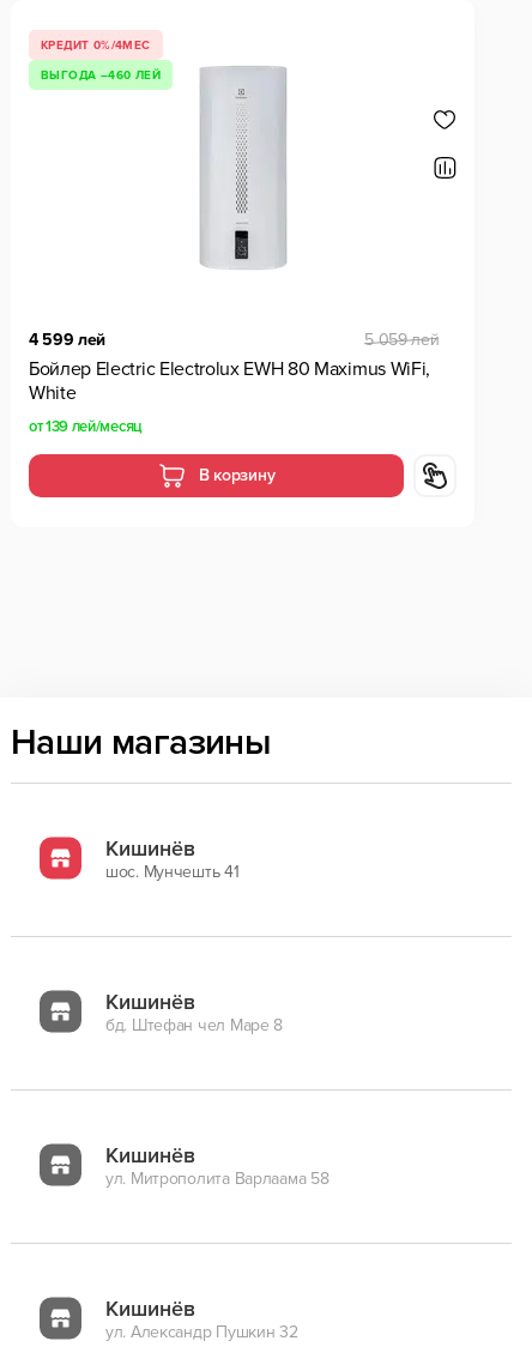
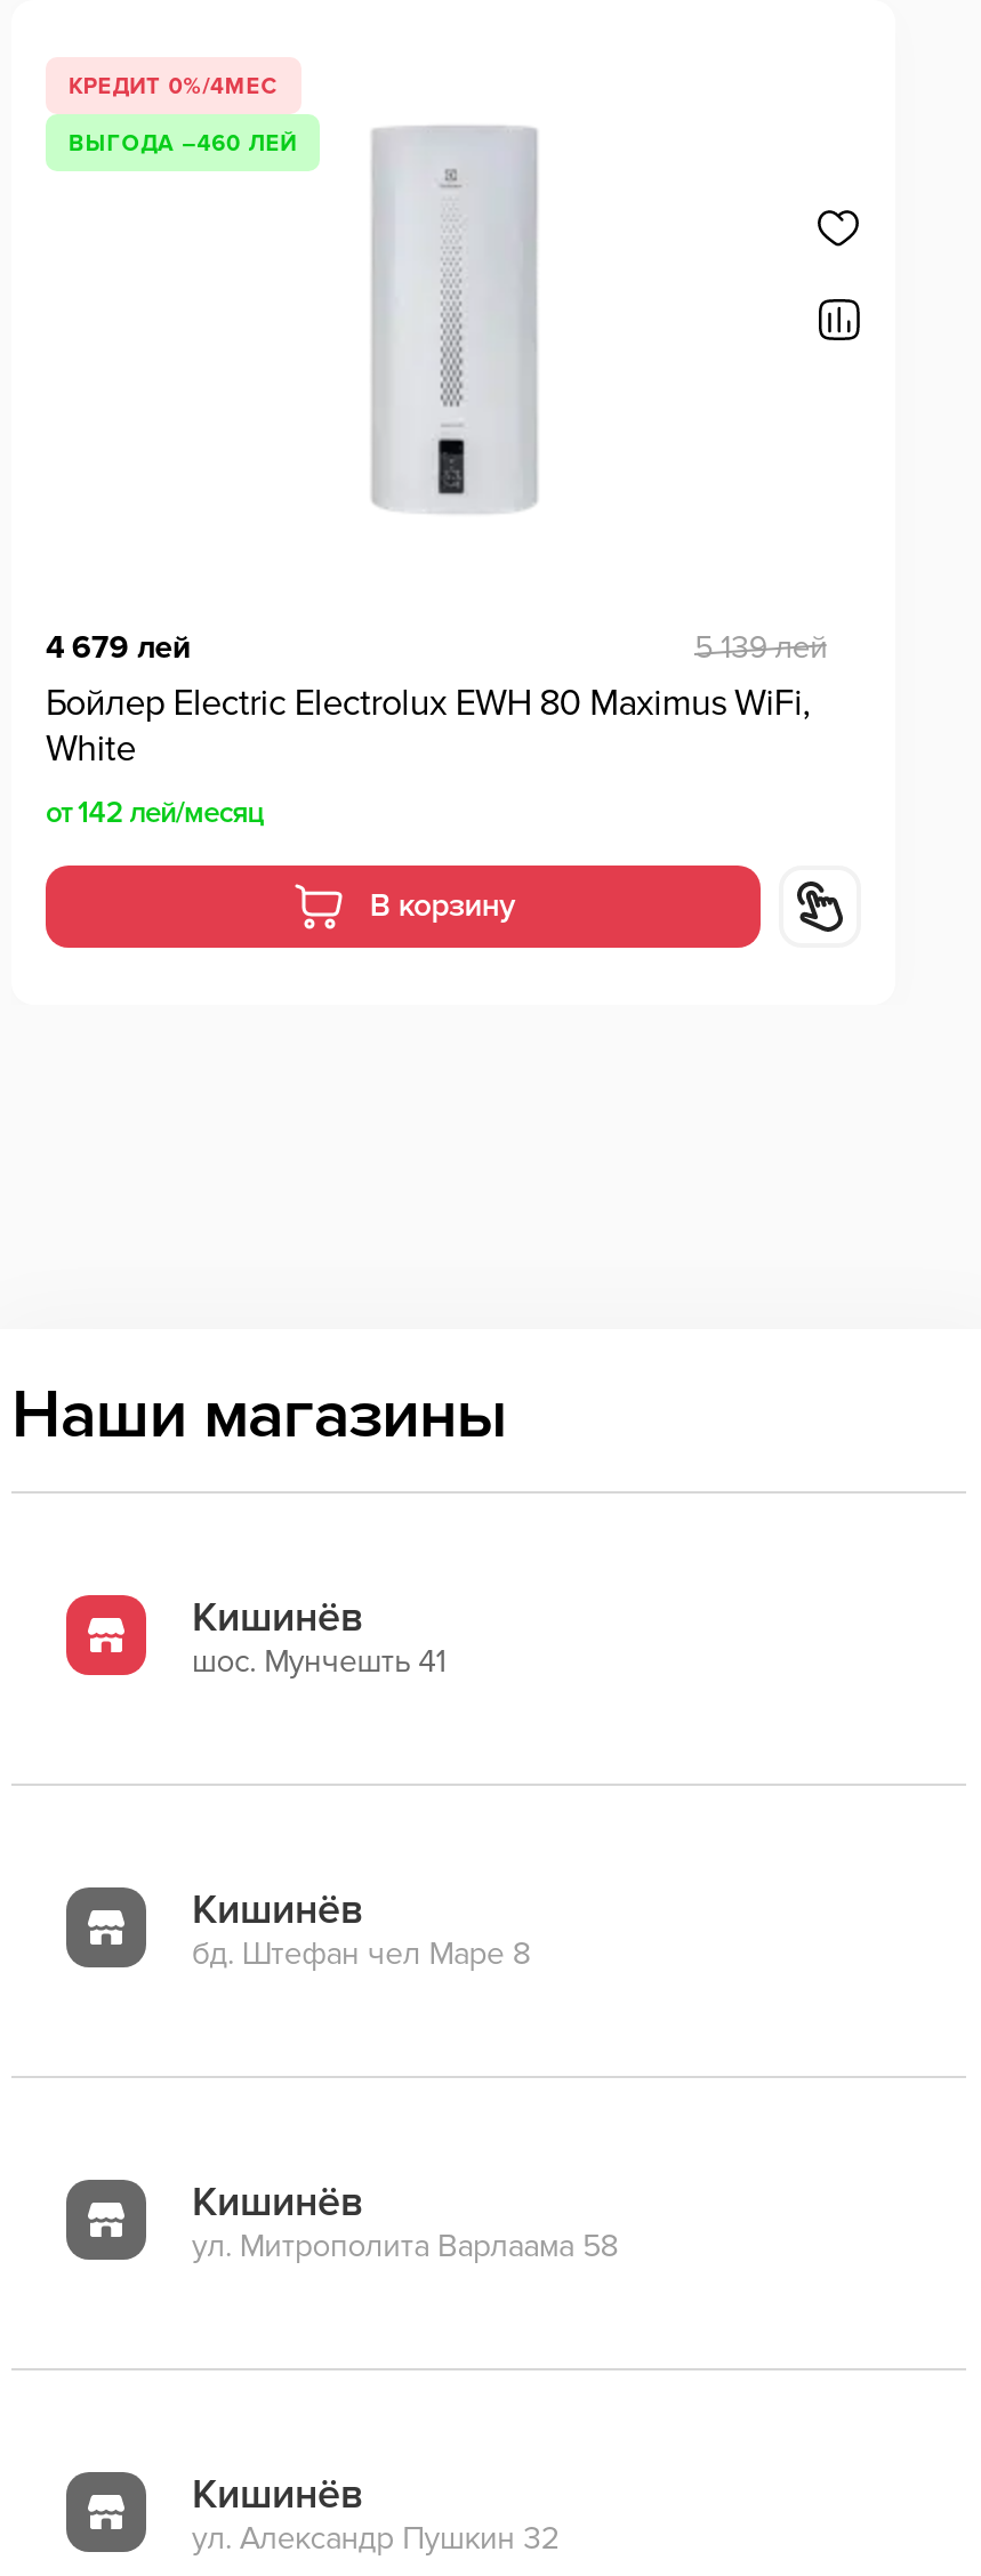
[29,330,106,350] 4 599 лей -> [46,628,190,667] 4 679 лей
[364,330,439,350] 5 059 лей -> [695,628,828,667] 5 139 лей
[29,417,141,436] от139 лей/месяц -> [46,795,262,831] от142 лей/месяц

